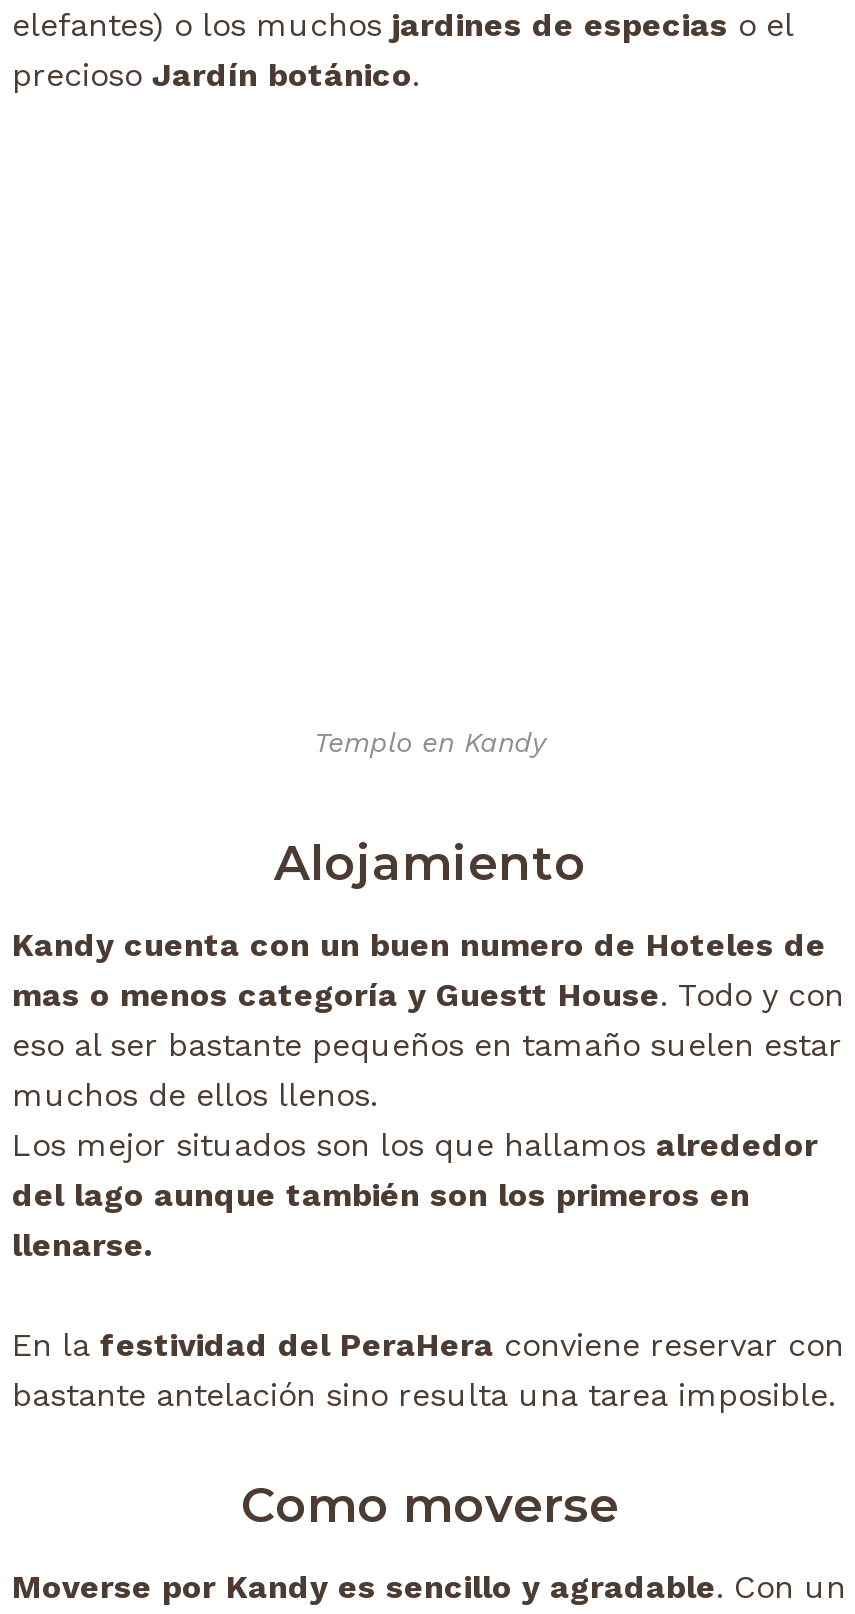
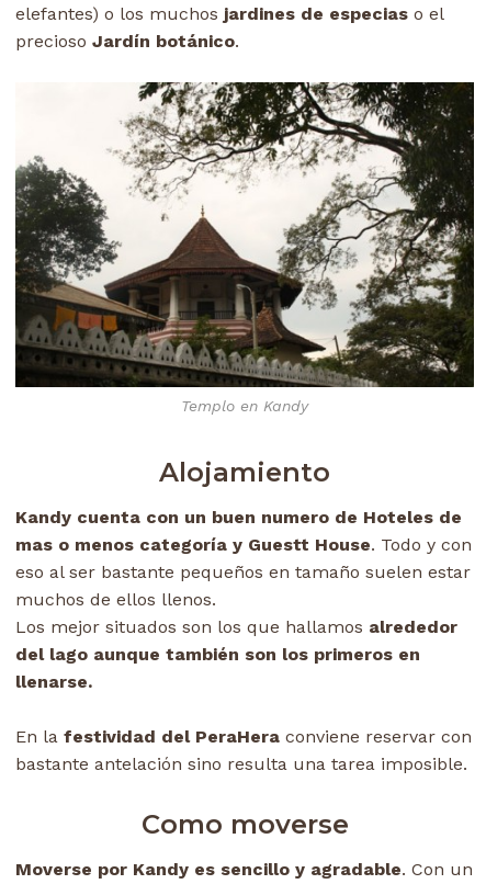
none -> [14,81,475,388] [image]

